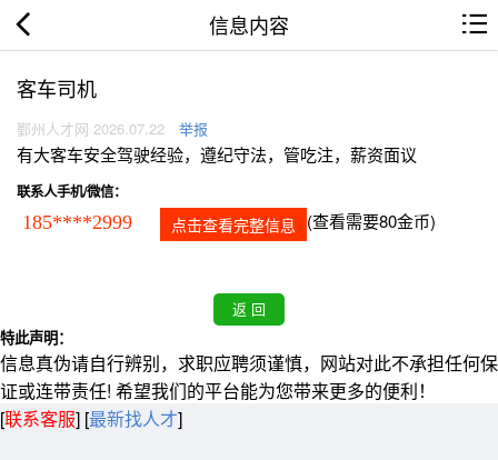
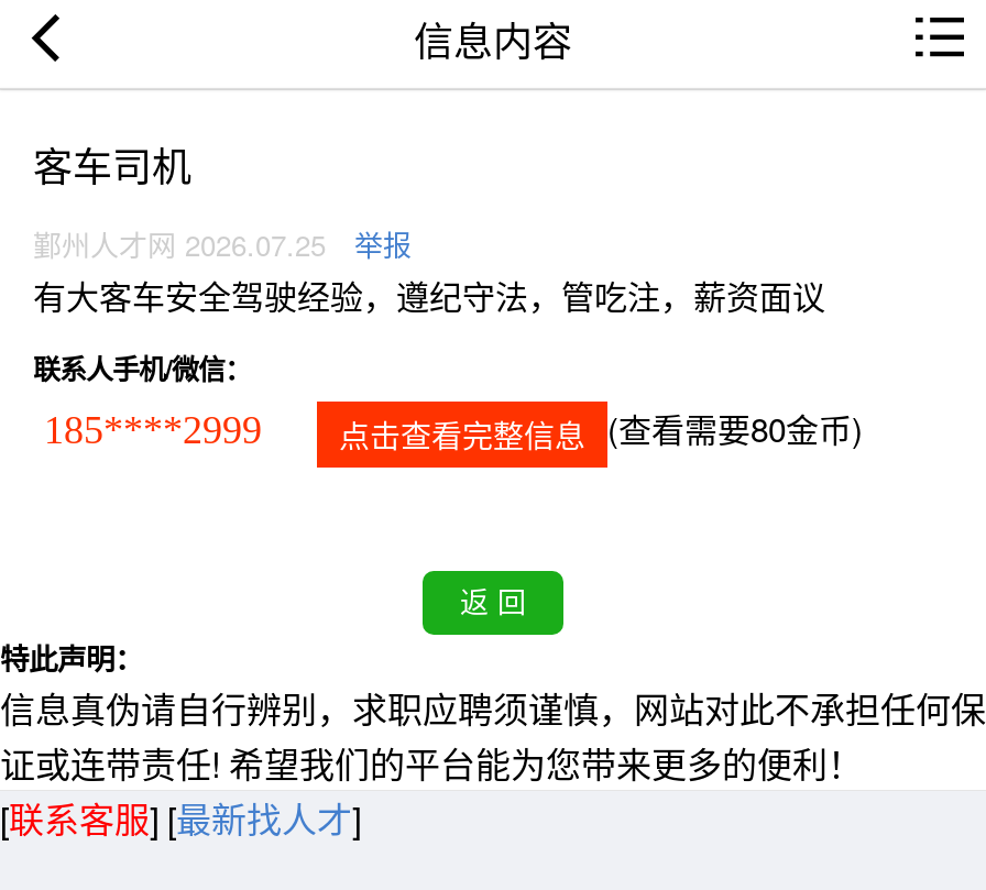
[17,118,208,139] 鄞州人才网 2026.07.22 举报 -> [33,224,412,266] 鄞州人才网 2026.07.25 举报

